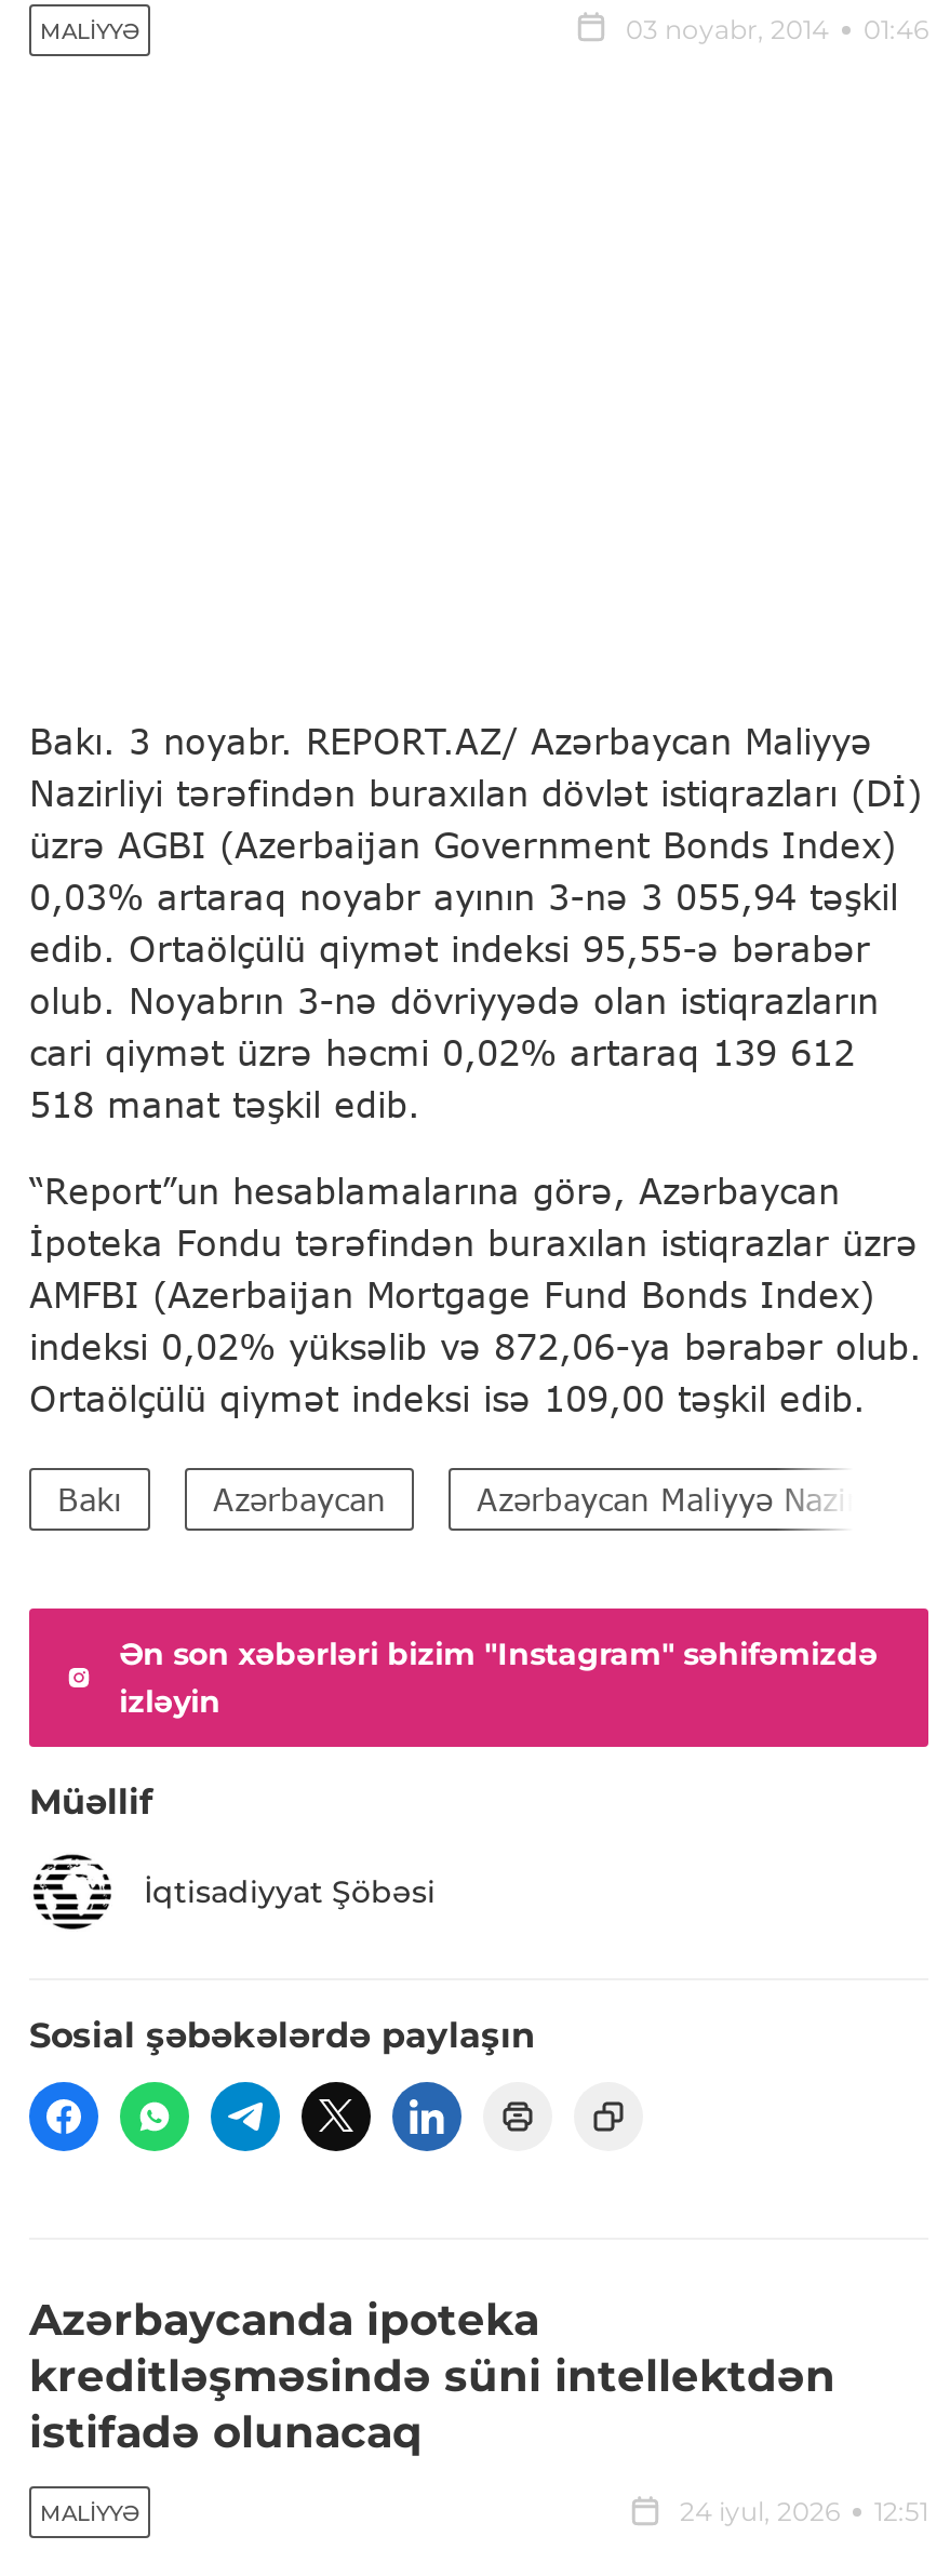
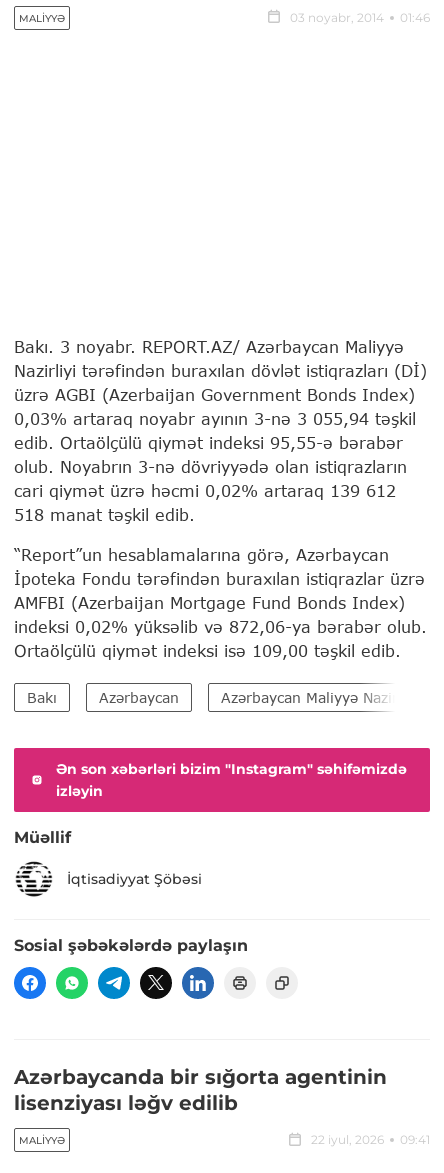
[29,2295,835,2459] Azərbaycanda ipoteka | kreditləşməsində süni intellektdən | istifadə olunacaq -> [14,1065,387,1115] Azərbaycanda bir sığorta agentinin | lisenziyası ləğv edilib
[680,2496,928,2528] 24 iyul, 2026 | 12:51 -> [311,1132,430,1147] 22 iyul, 2026 | 09:41

